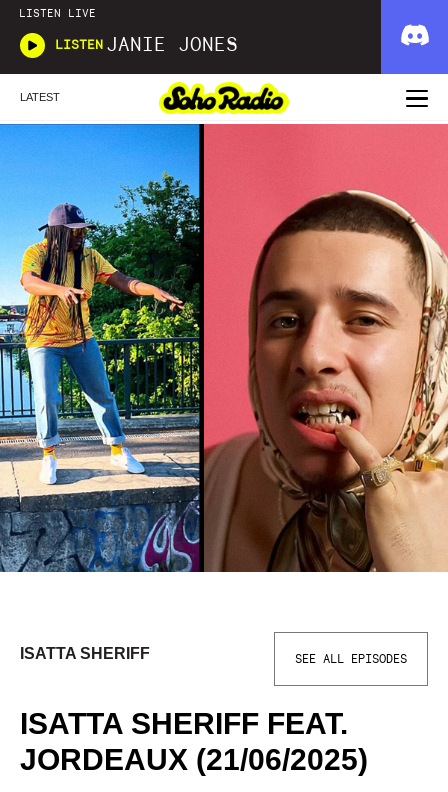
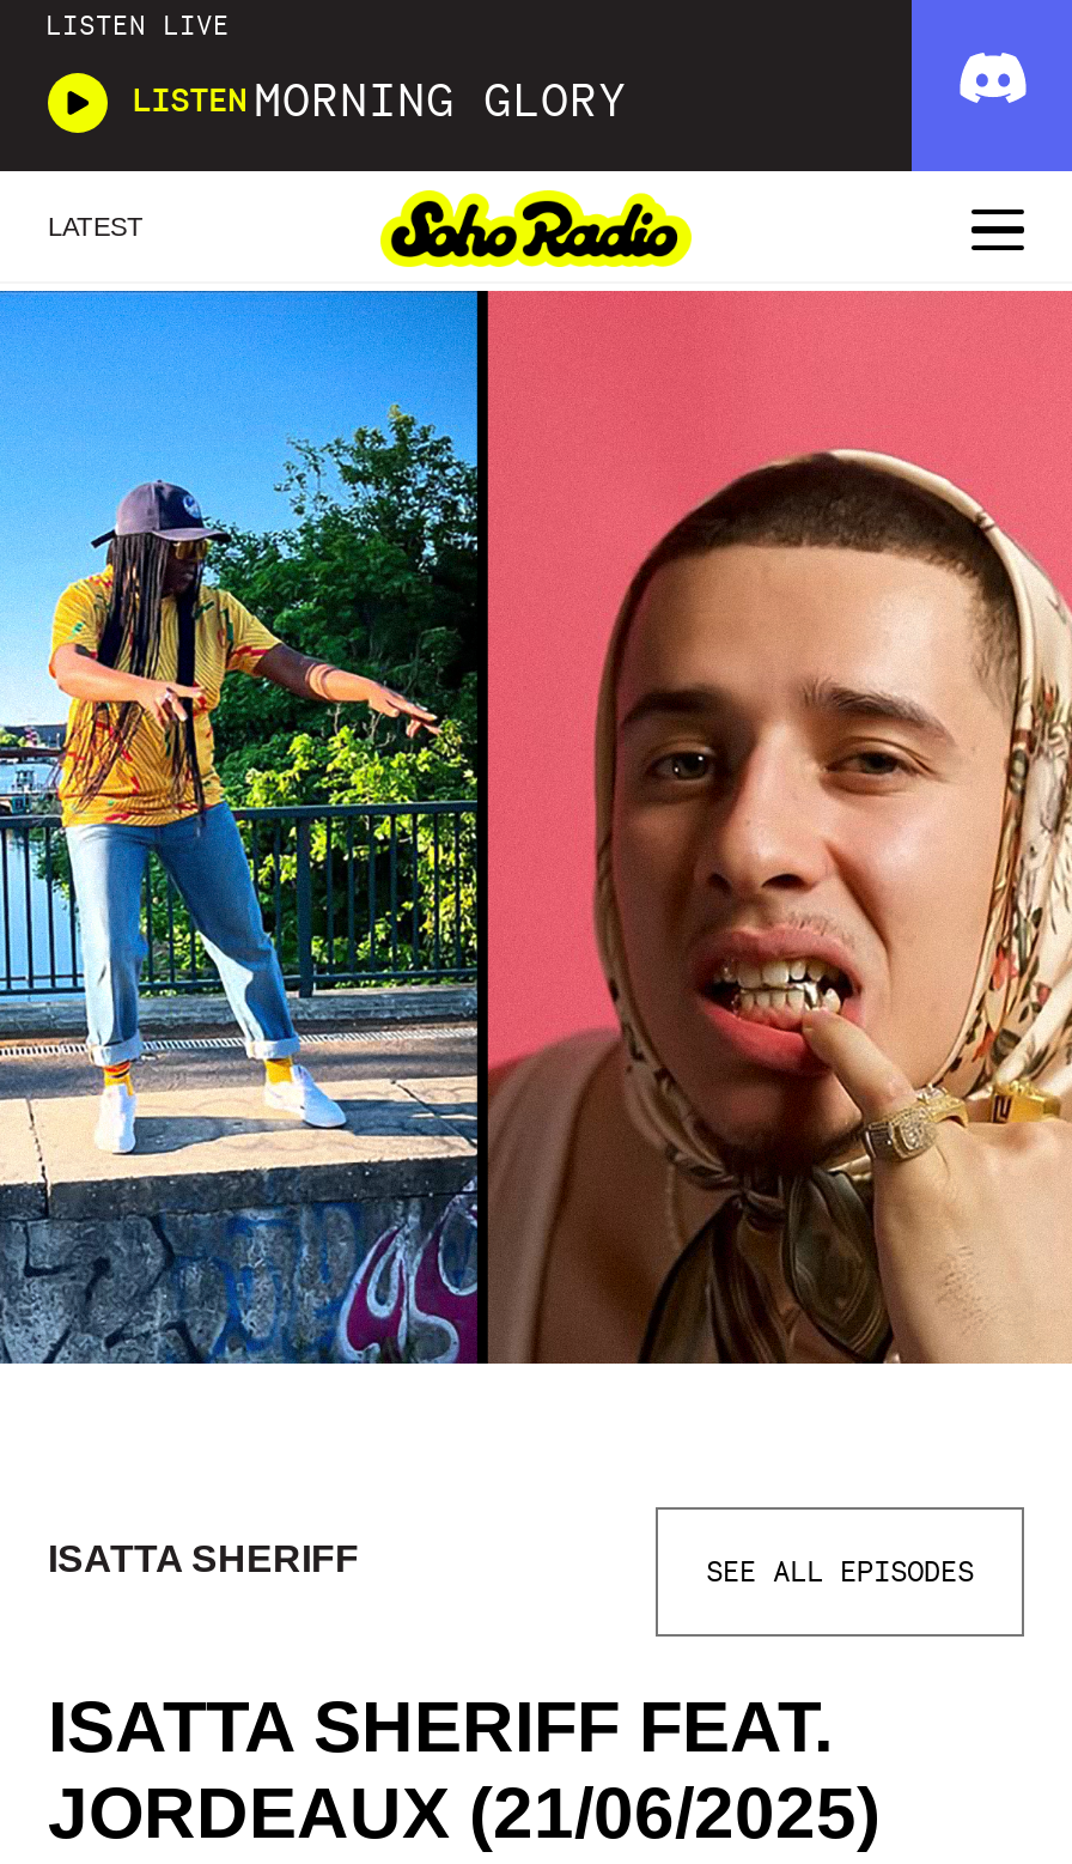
[55,36,238,55] LISTEN JANIE JONES -> [132,80,627,126] LISTEN MORNING GLORY

